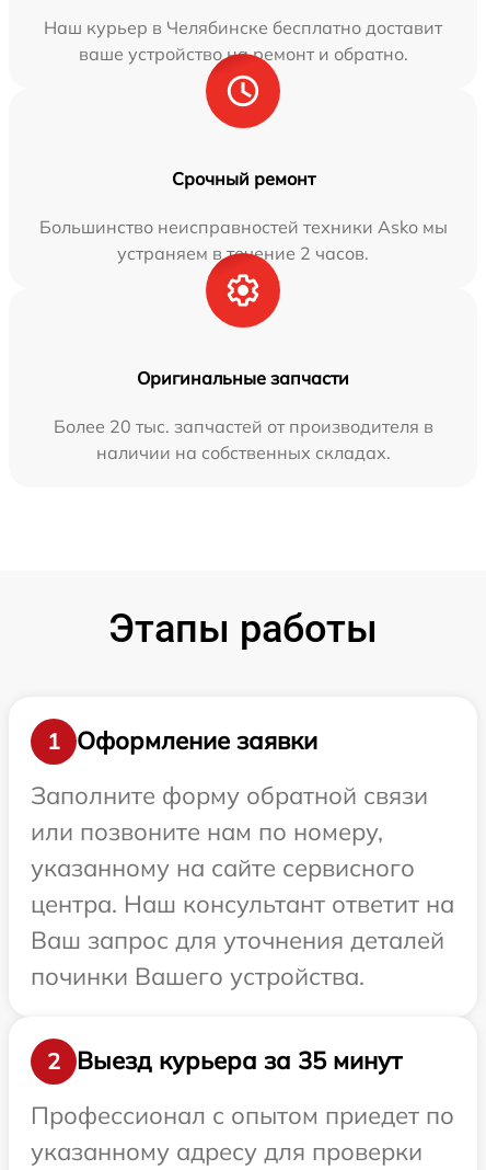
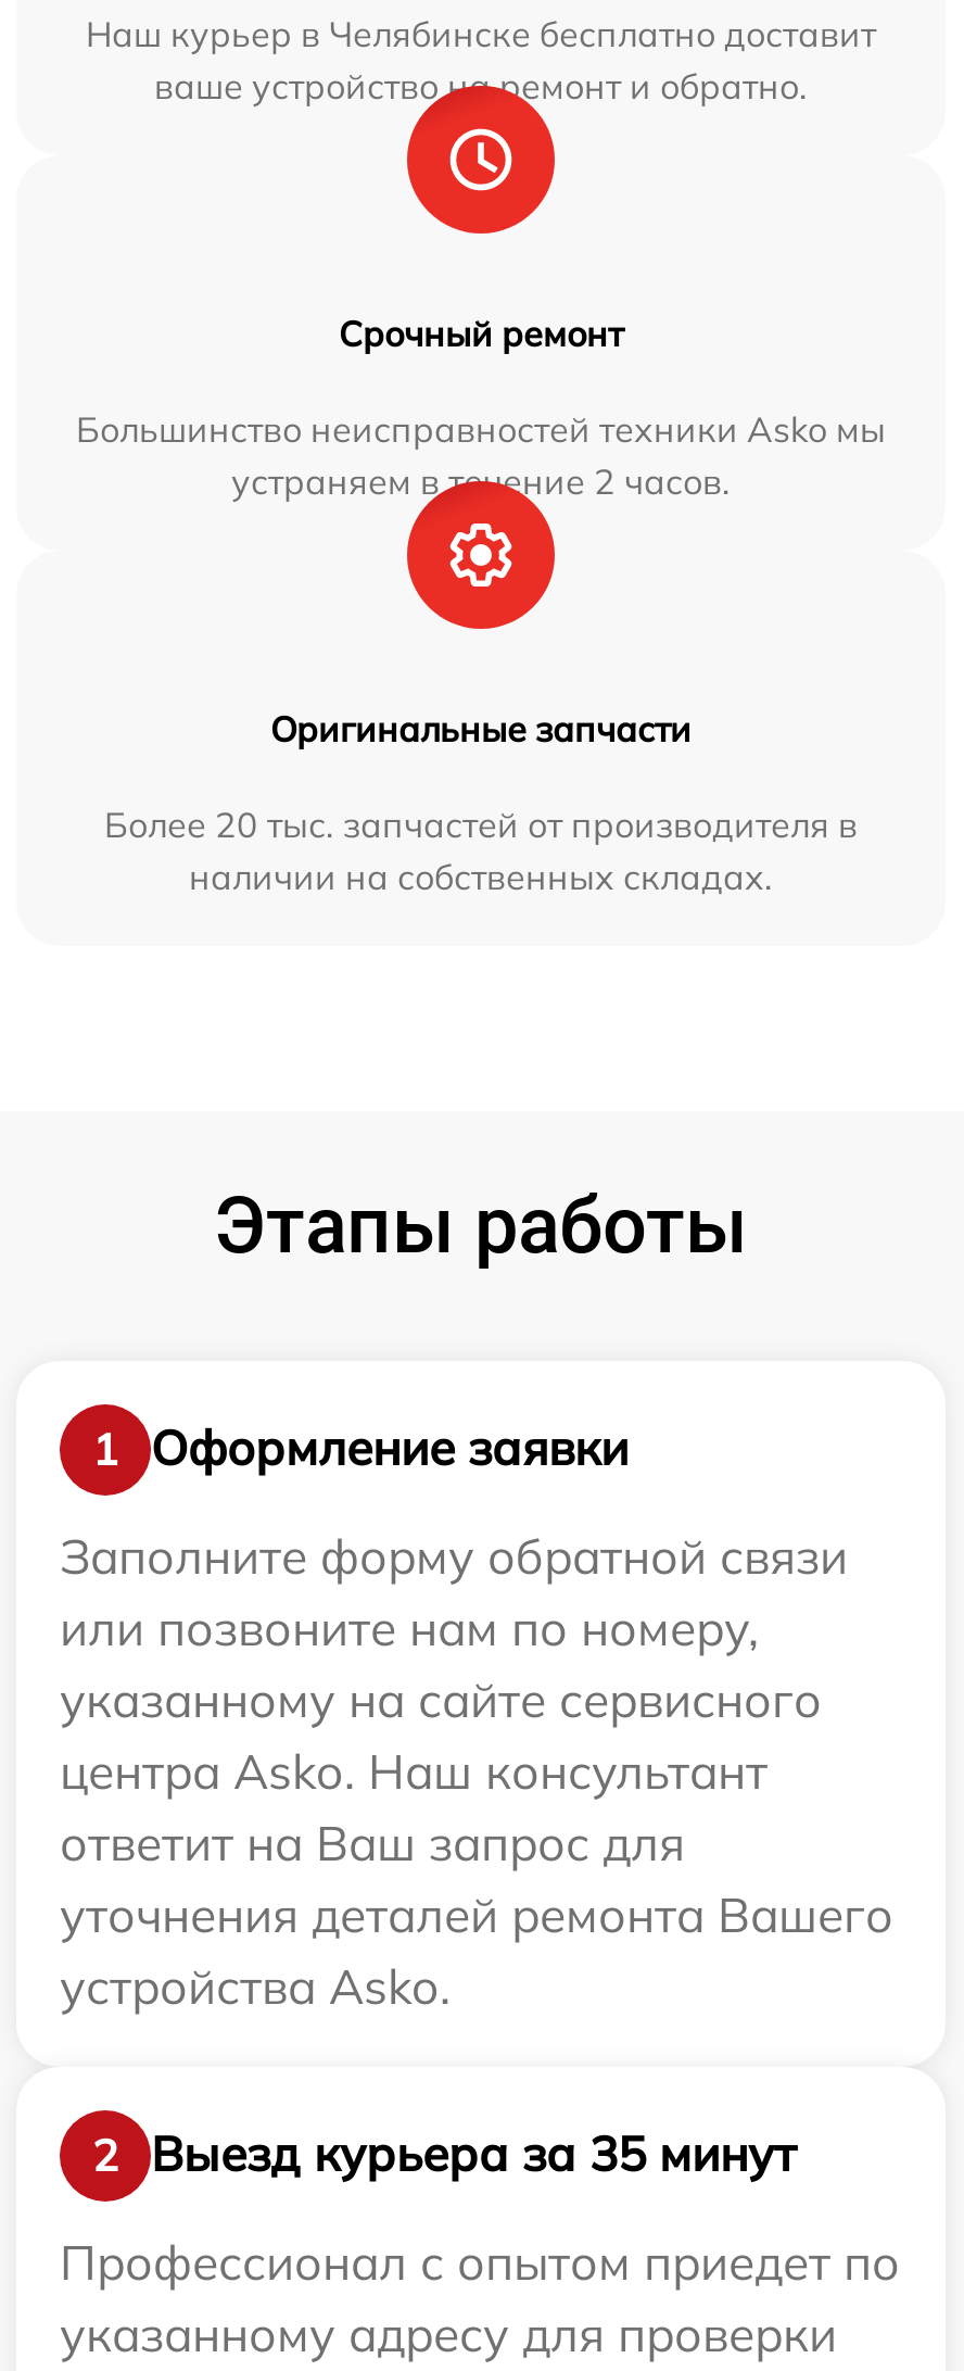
[31,888,454,991] центра. Наш консультант ответит на | Ваш запрос для уточнения деталей | починки Вашего устройства. -> [60,1740,893,2016] центра Asko. Наш консультант | ответит на Ваш запрос для | уточнения деталей ремонта Вашего | устройства Asko.

